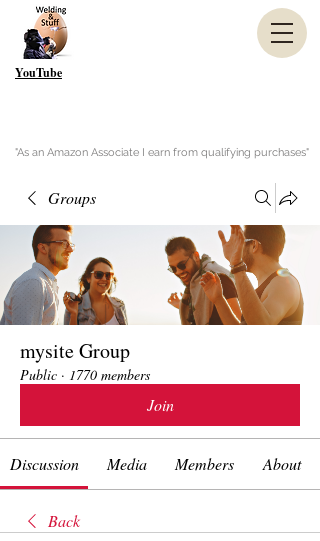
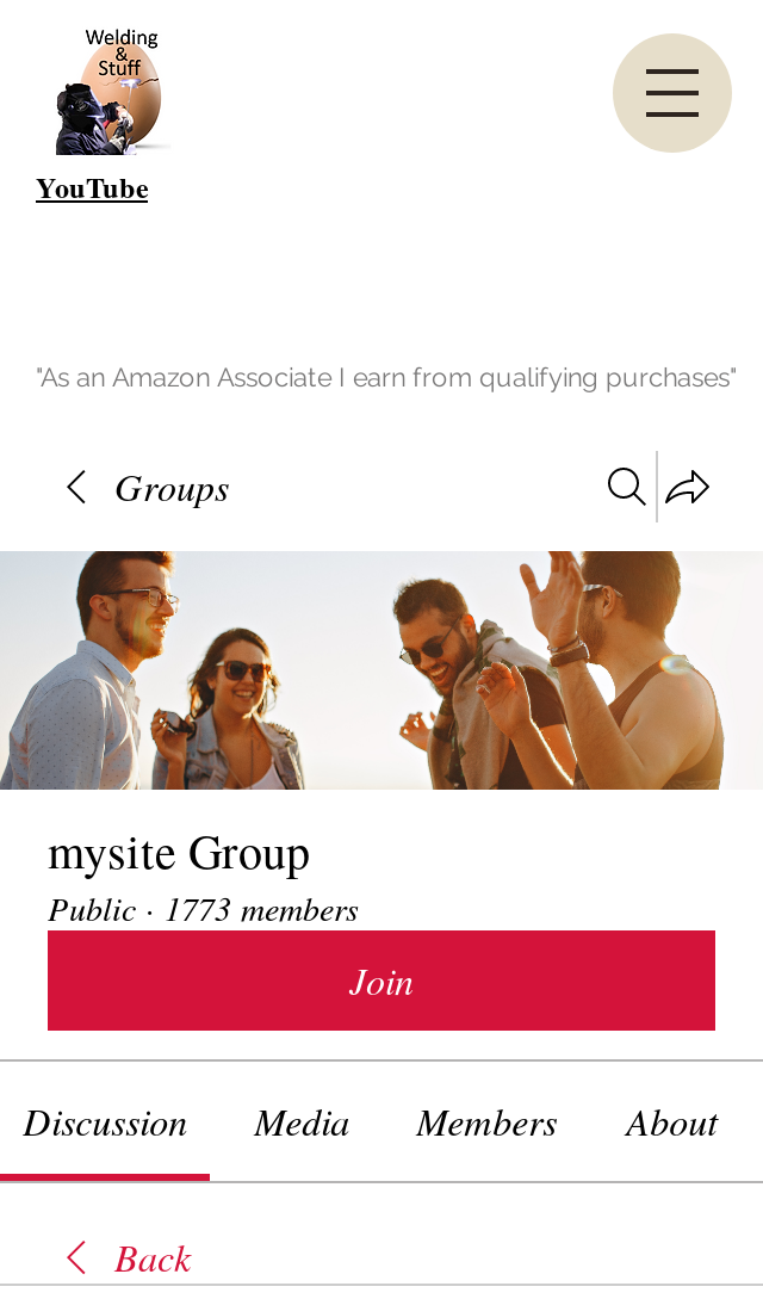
[20,365,150,384] Public · 1770 members -> [48,885,358,930] Public · 1773 members

